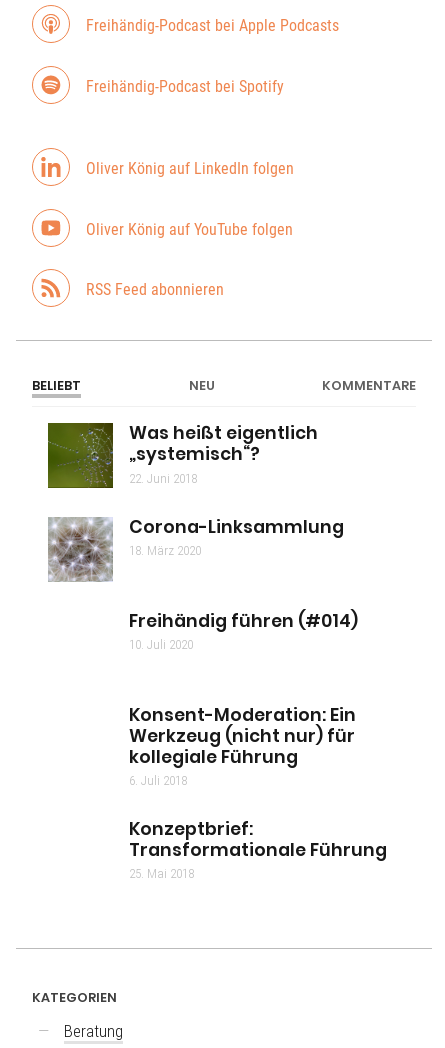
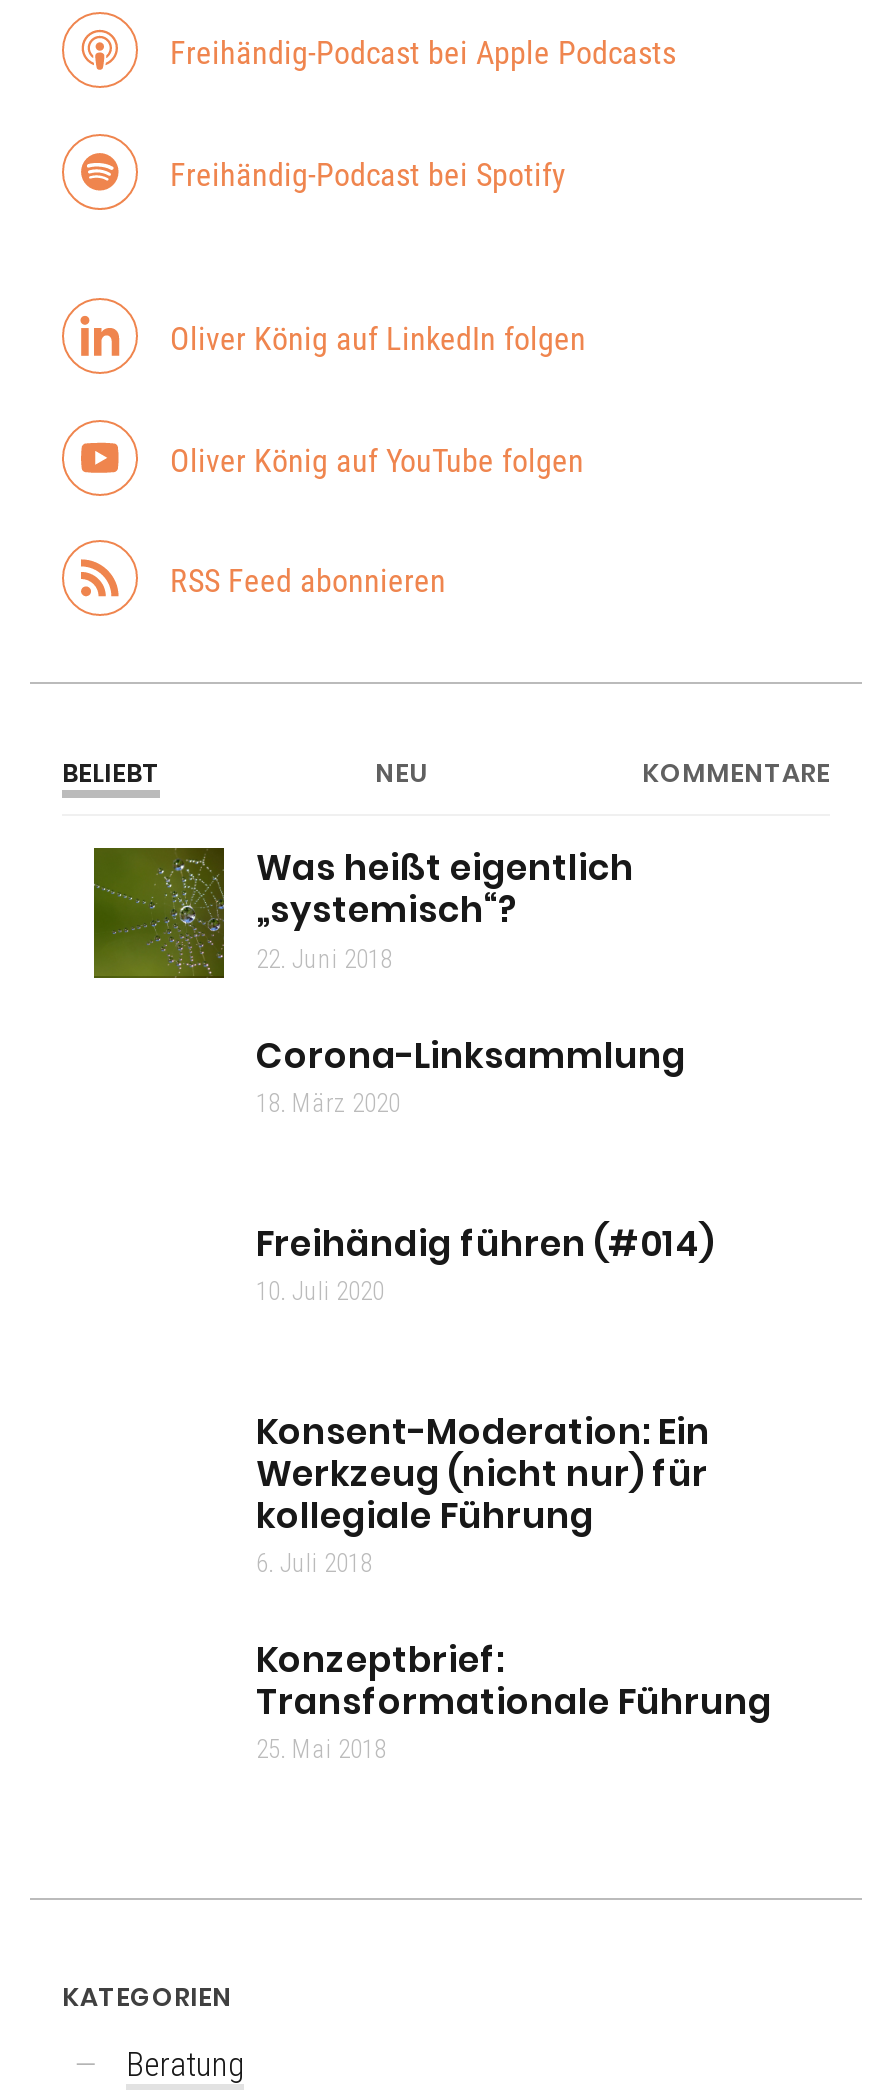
[47,516,114,583] [image] -> none

